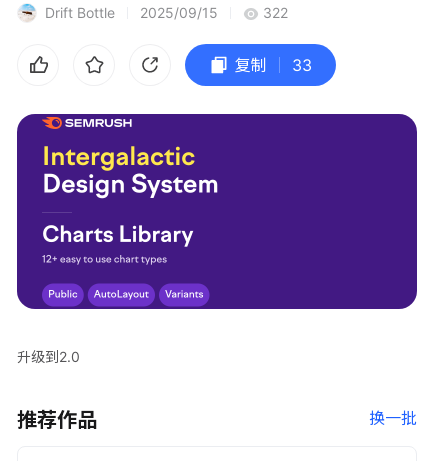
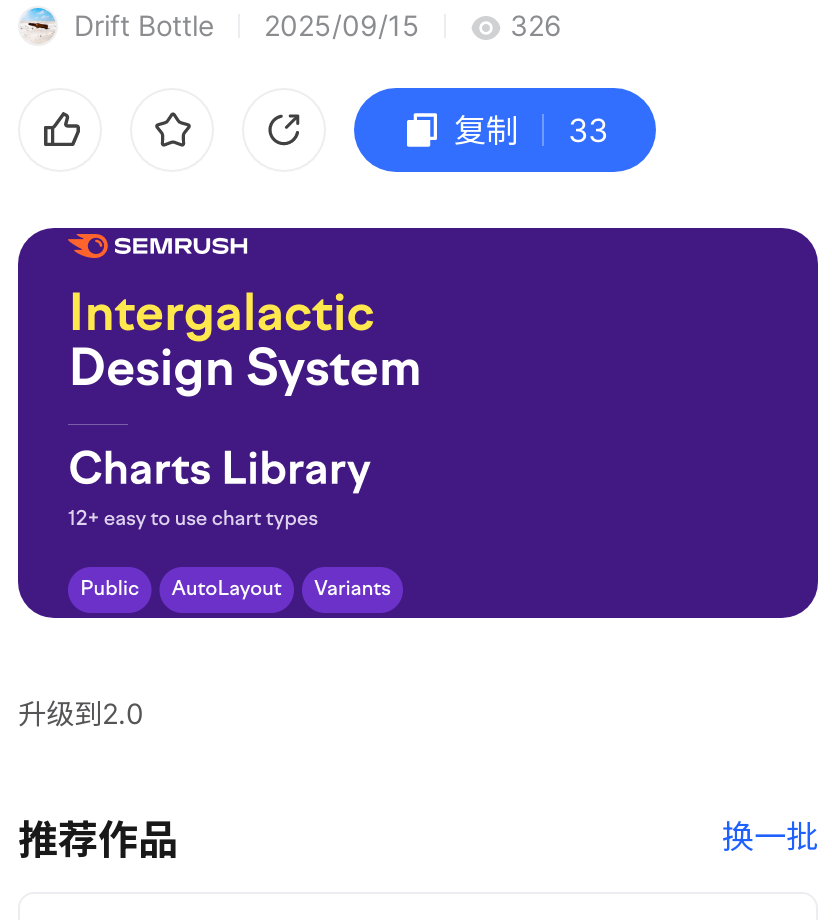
[263,4,288,21] 322 -> [510,8,562,42] 326

